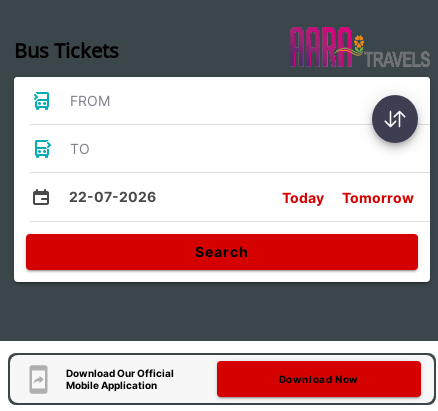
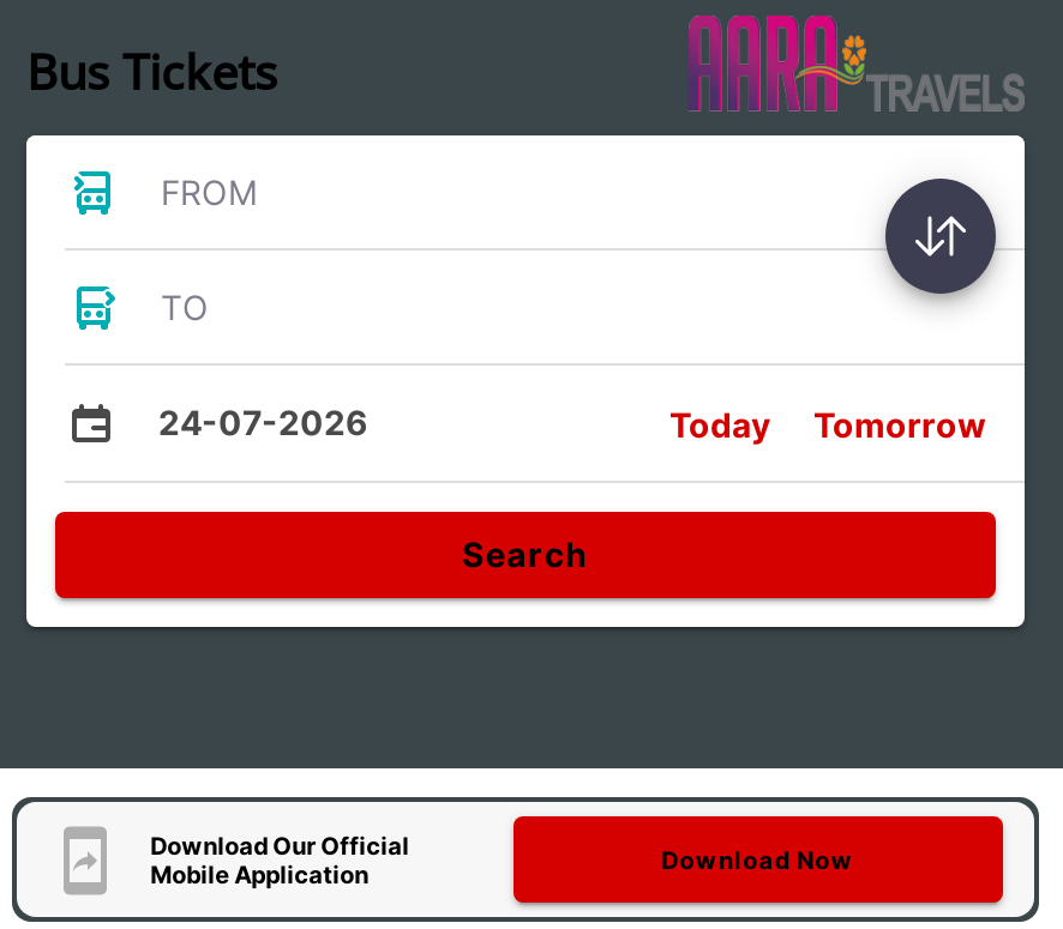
[69,188,156,205] 22-07-2026 -> [158,402,367,442] 24-07-2026

